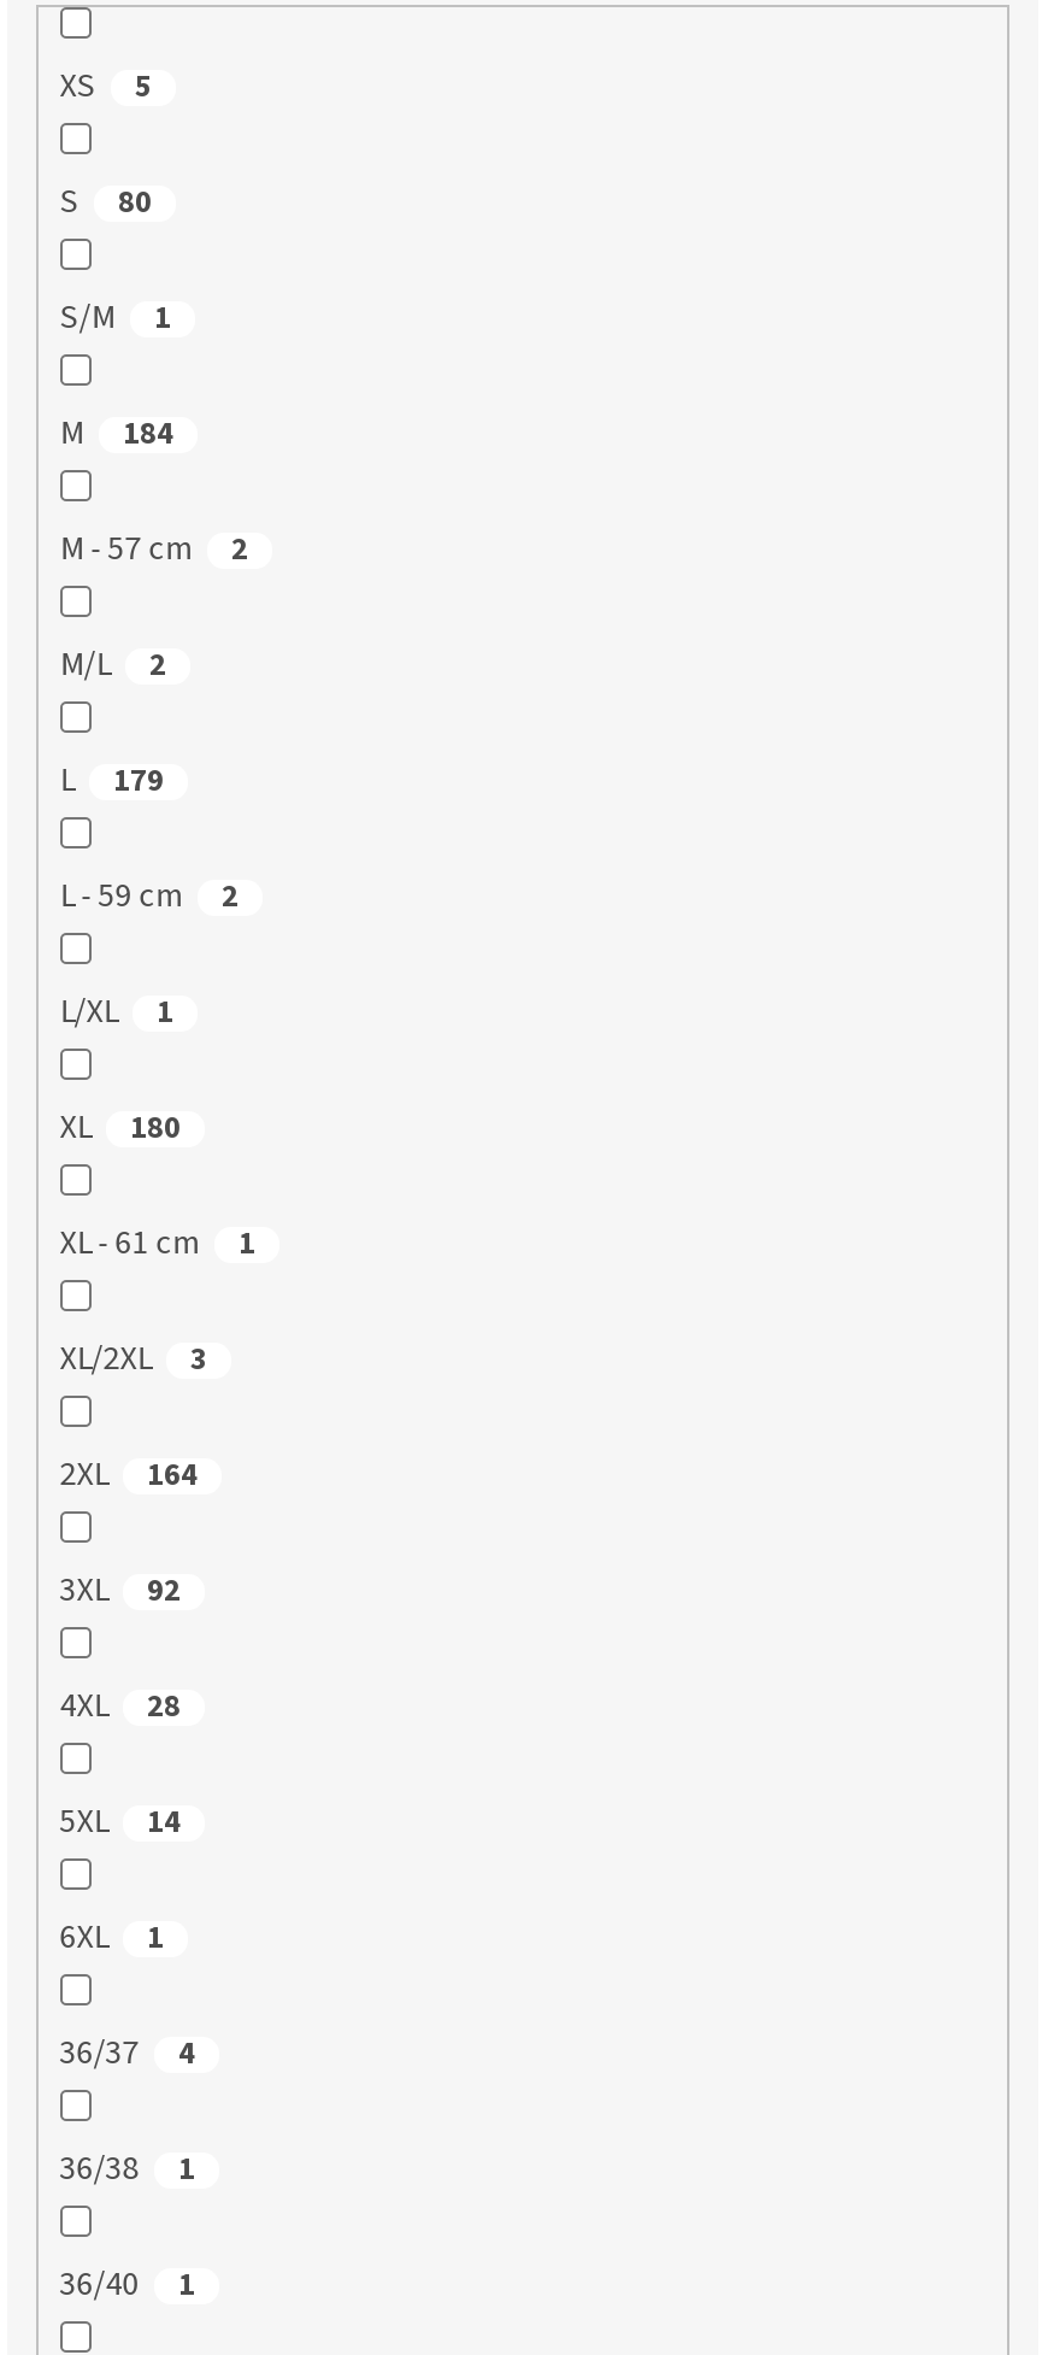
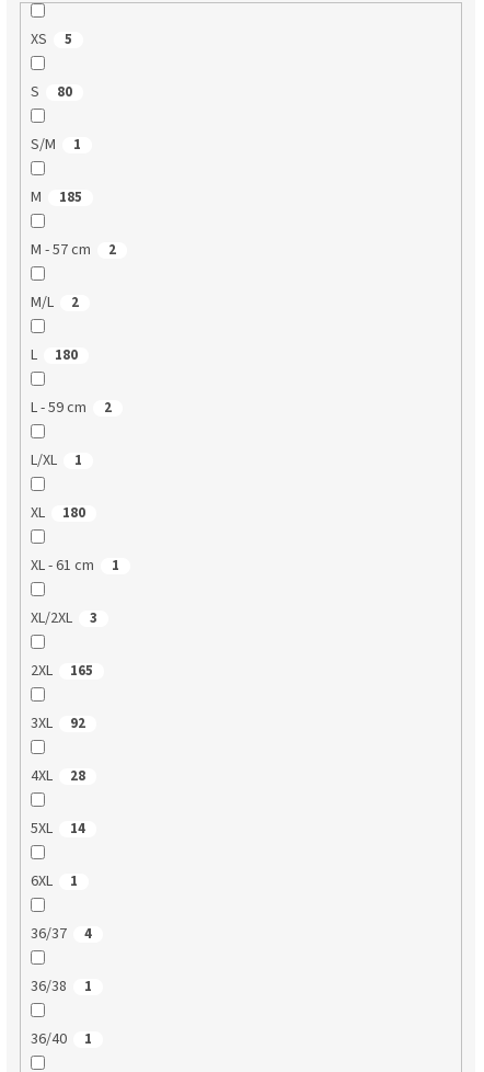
[60,410,173,458] M 184 -> [30,187,82,208] M 185
[60,757,164,806] L 179 -> [30,344,78,366] L 180
[60,1452,197,1500] 2XL 164 -> [30,660,93,682] 2XL 165

